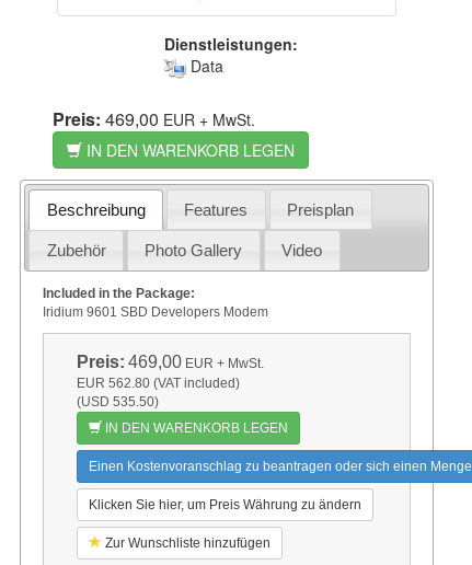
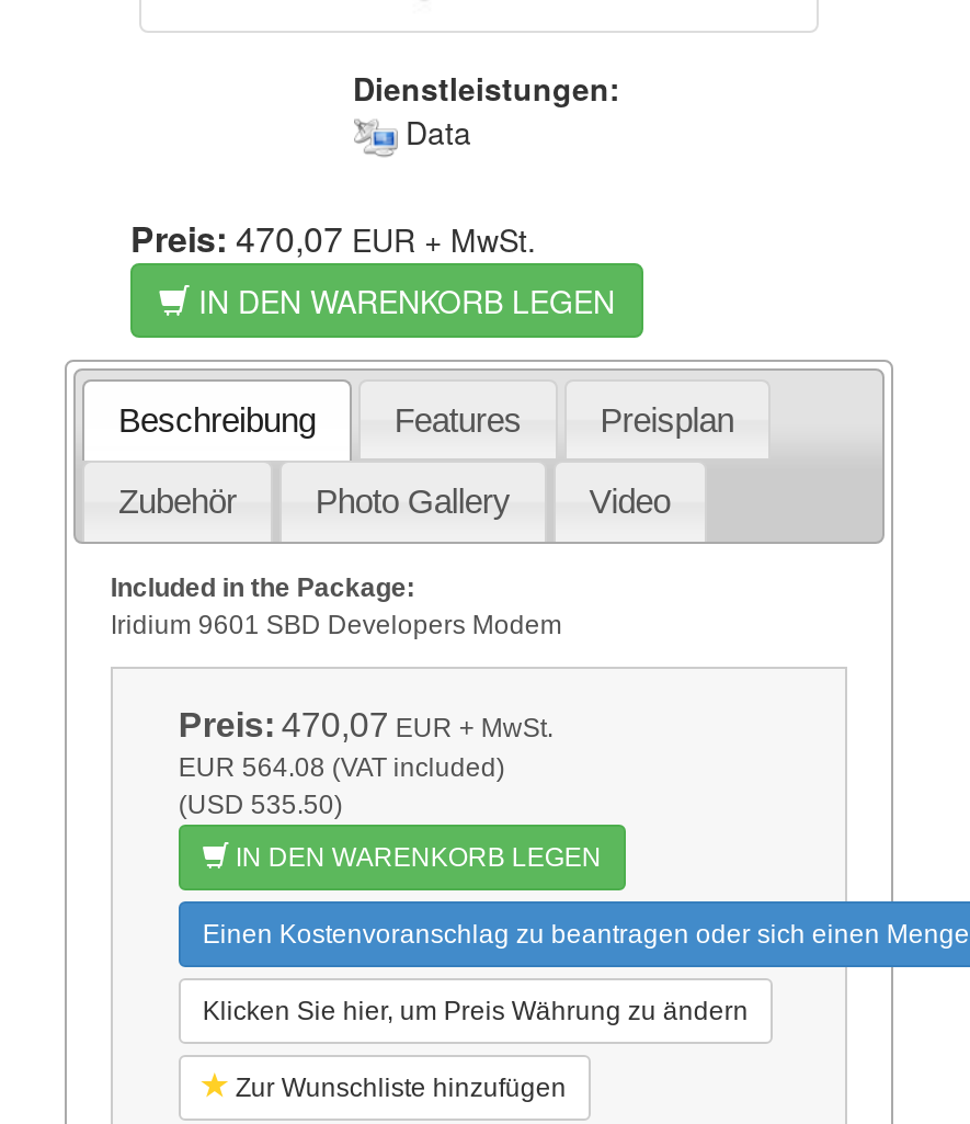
[53,106,255,131] Preis: 469,00 EUR + MwSt. -> [130,212,536,263] Preis: 470,07 EUR + MwSt.
[77,352,264,371] Preis: 469,00 EUR + MwSt. -> [178,706,553,743] Preis: 470,07 EUR + MwSt.
[77,375,240,391] EUR 562.80 (VAT included) -> [178,752,505,782] EUR 564.08 (VAT included)

